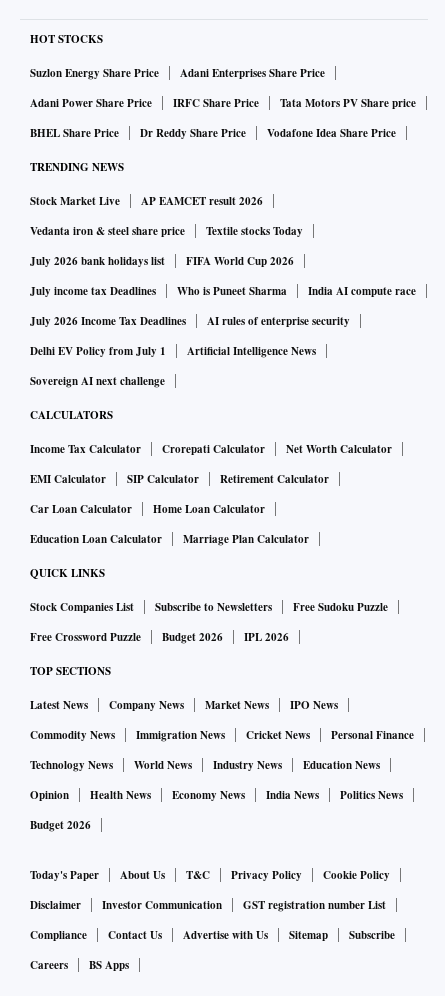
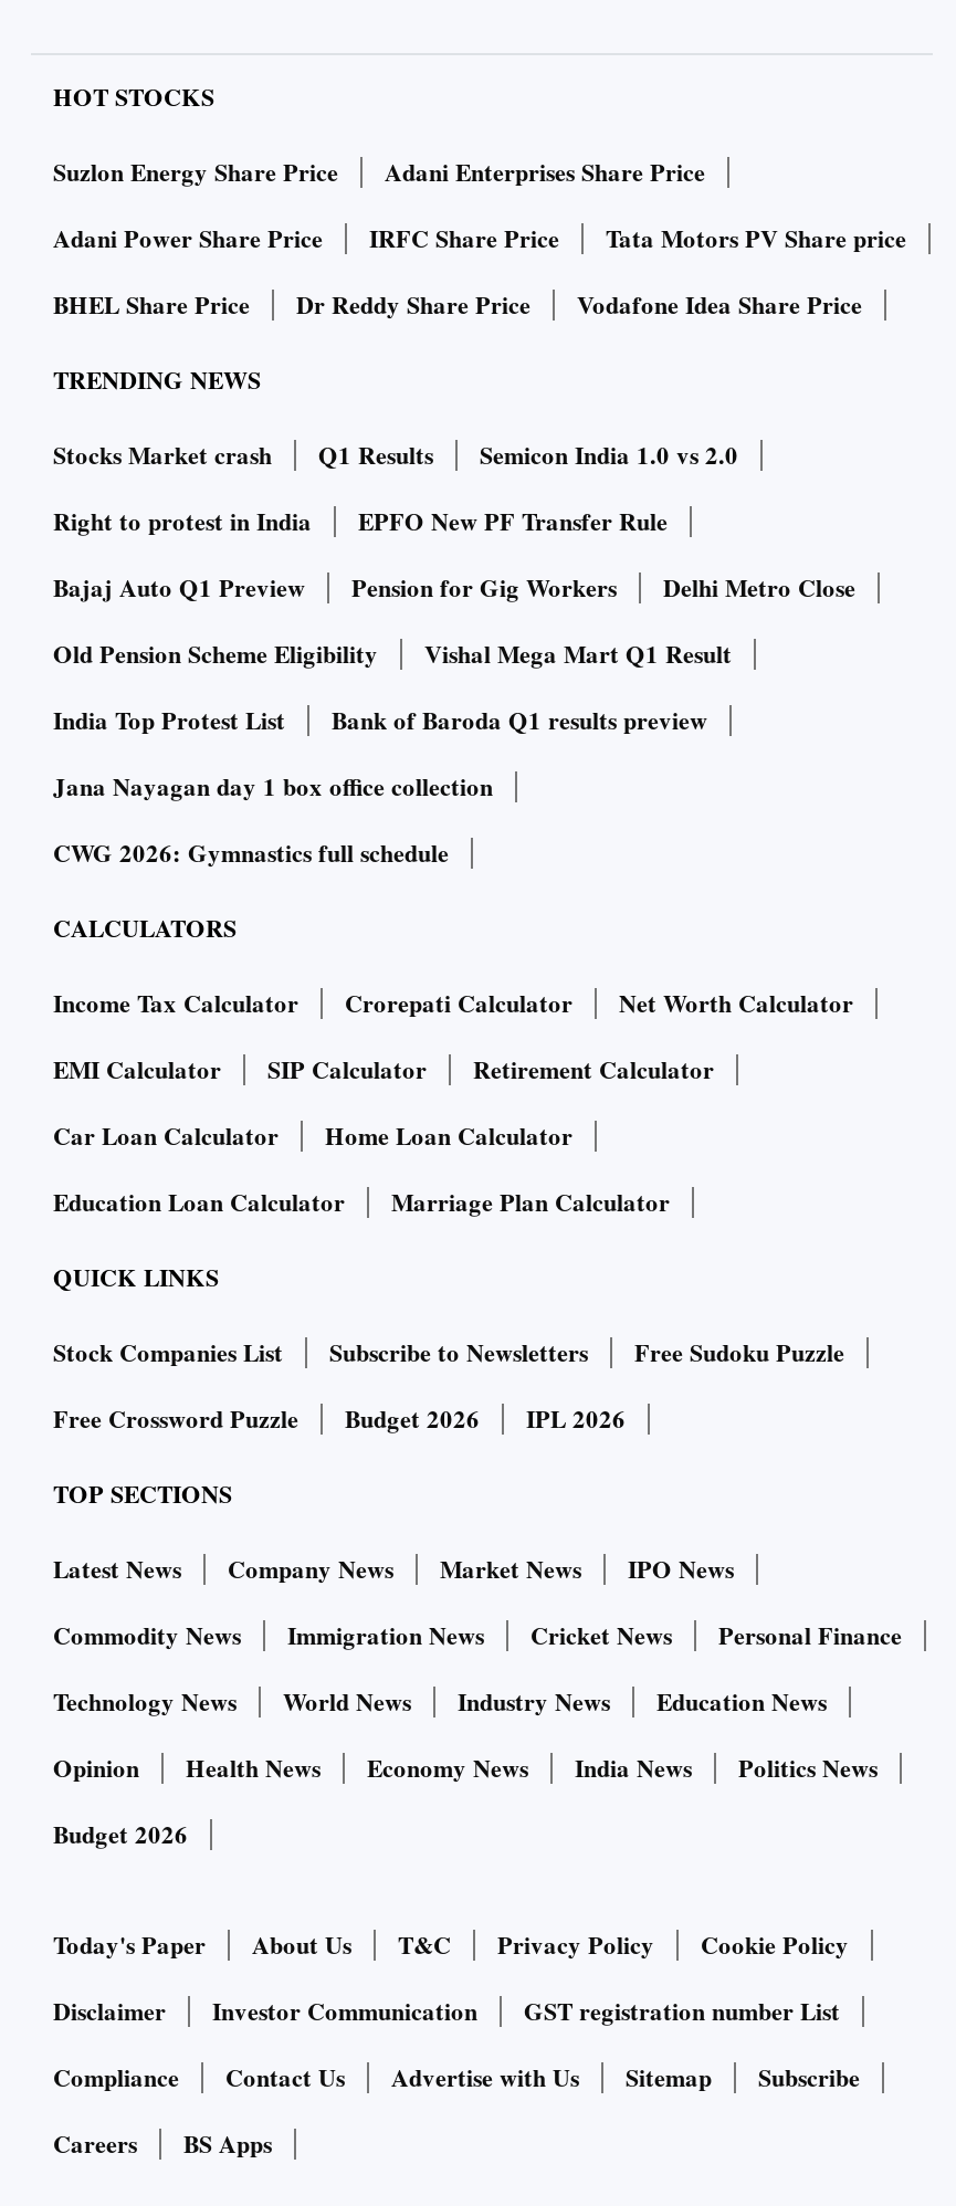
[30,193,263,209] Stock Market Live | AP EAMCET result 2026 -> [53,438,738,473] Stocks Market crash | Q1 Results | Semicon India 1.0 vs 2.0
[30,223,303,239] Vedanta iron & steel share price | Textile stocks Today -> [53,504,668,540] Right to protest in India | EPFO New PF Transfer Rule
[30,253,294,269] July 2026 bank holidays list | FIFA World Cup 2026 -> [53,571,855,606] Bajaj Auto Q1 Preview | Pension for Gig Workers | Delhi Metro Close
[30,283,416,299] July income tax Deadlines | Who is Puneet Sharma | India AI compute race -> [53,637,732,672] Old Pension Scheme Eligibility | Vishal Mega Mart Q1 Result
[30,313,350,329] July 2026 Income Tax Deadlines | AI rules of enterprise security -> [53,703,707,739] India Top Protest List | Bank of Baroda Q1 results preview
[30,343,316,359] Delhi EV Policy from July 1 | Artificial Intelligence News -> [53,769,493,805] Jana Nayagan day 1 box office collection
[30,373,165,389] Sovereign AI next challenge -> [53,836,449,871] CWG 2026: Gymnastics full schedule

